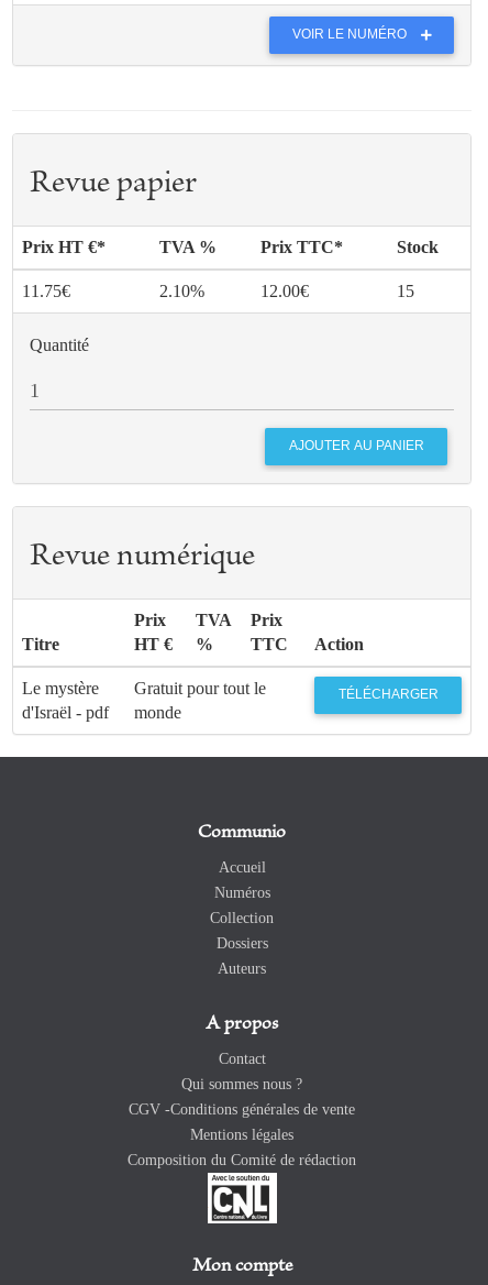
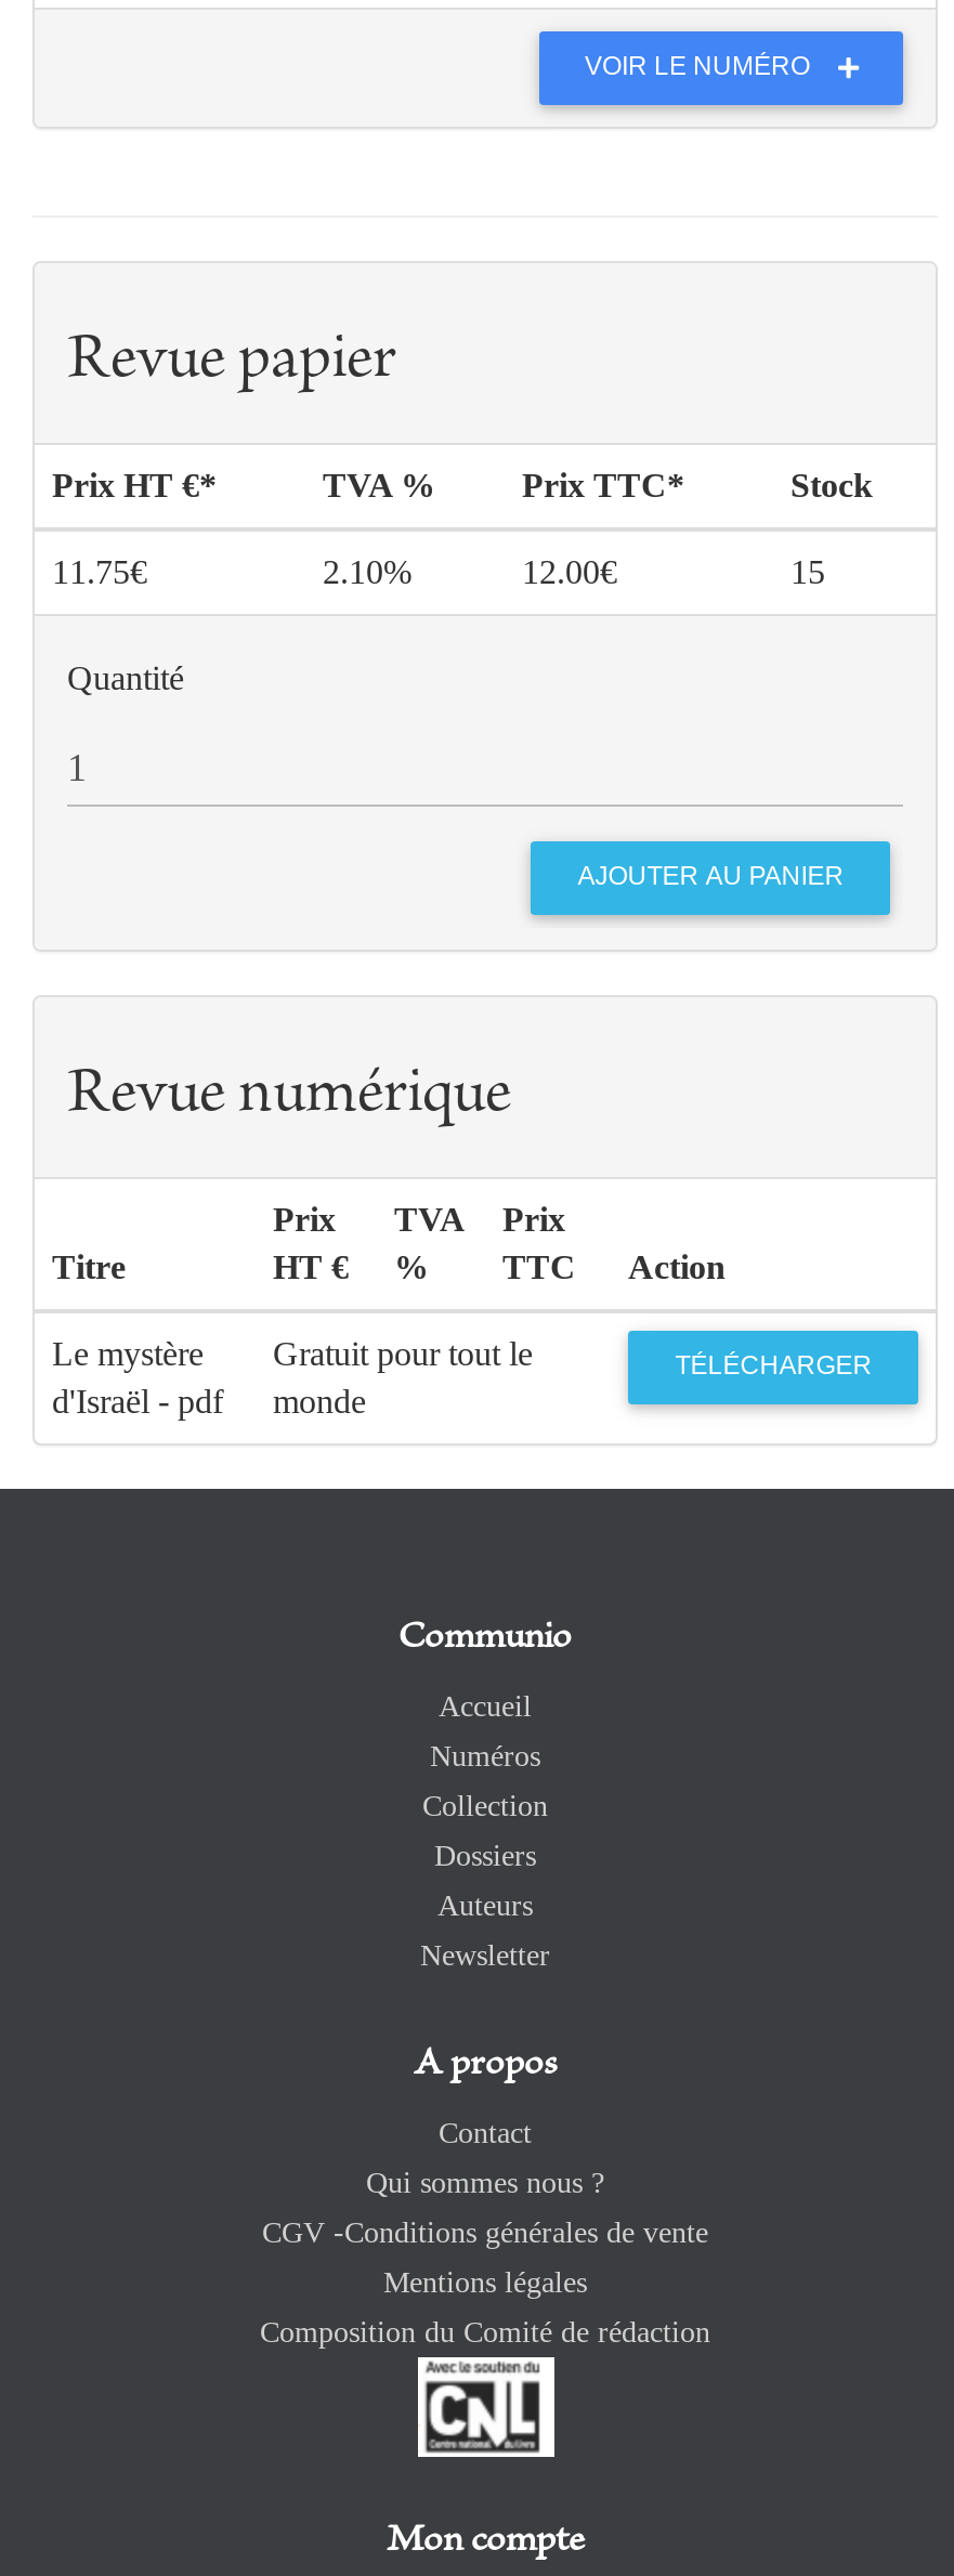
none -> [420,1939,550,1971] Newsletter

